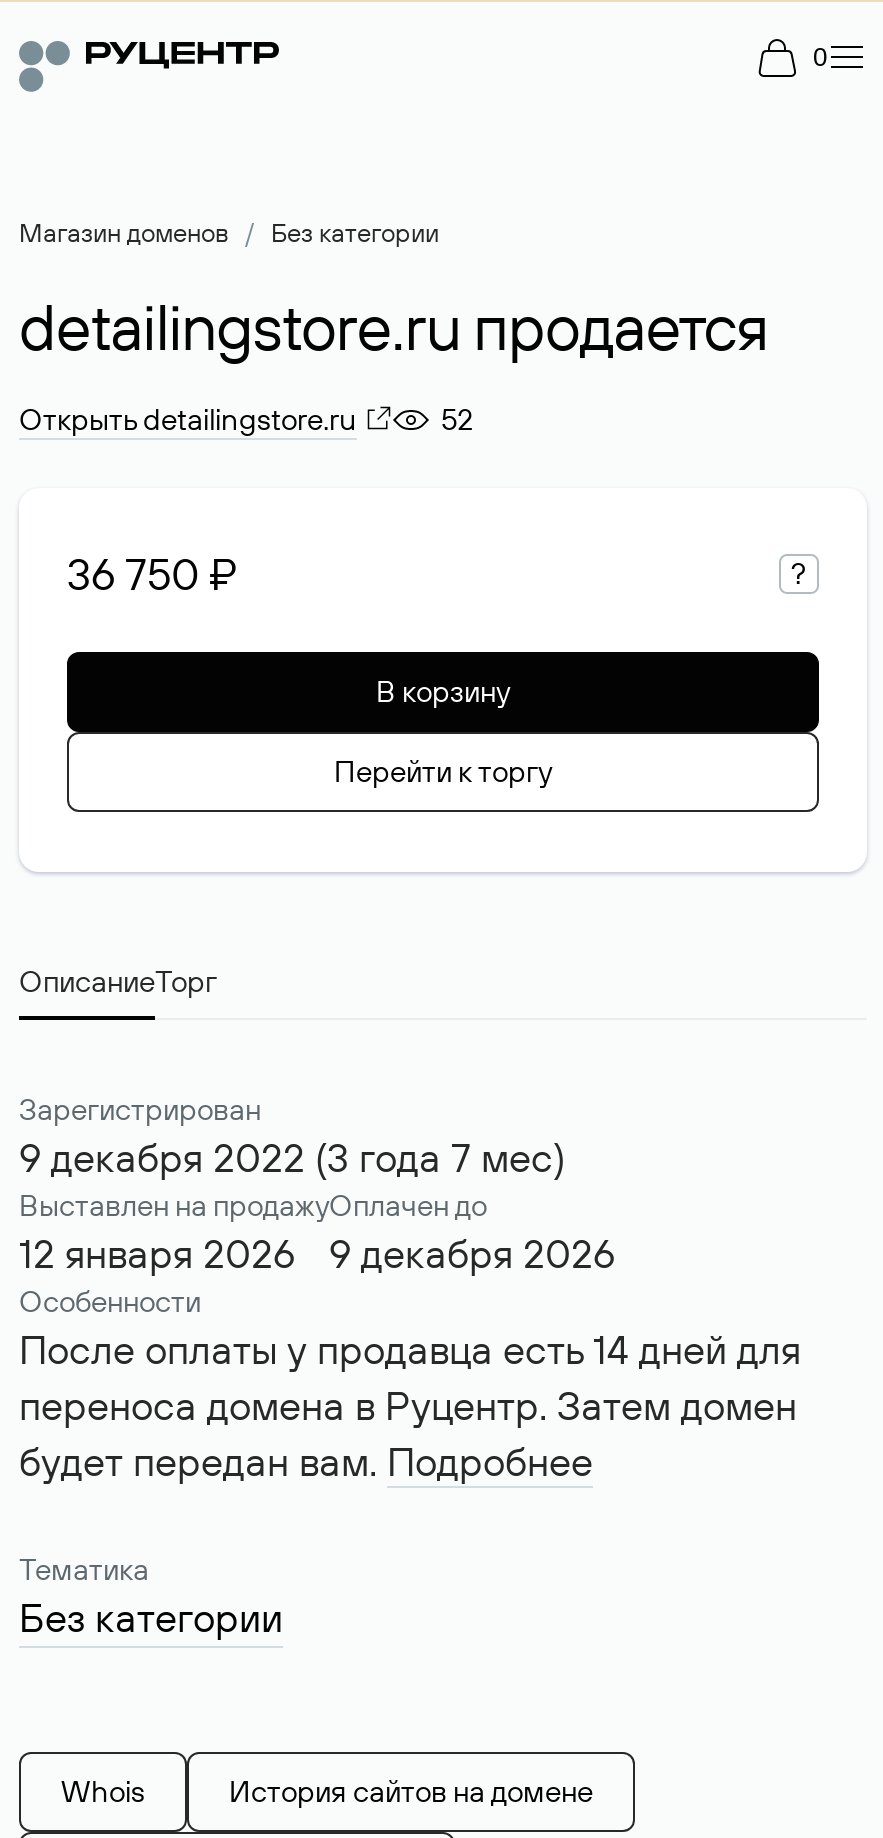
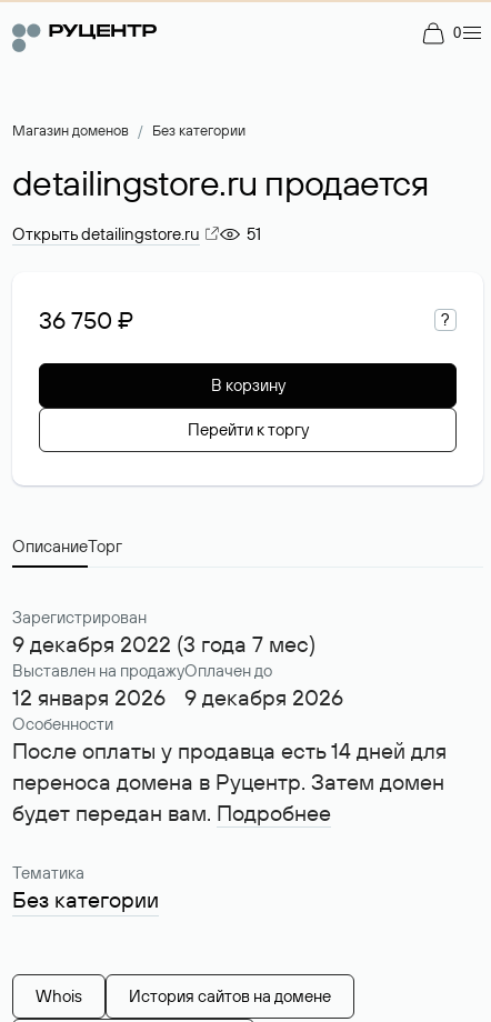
[441,400,473,438] 52 -> [247,223,261,244] 51

